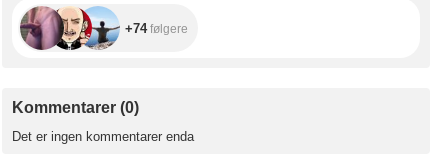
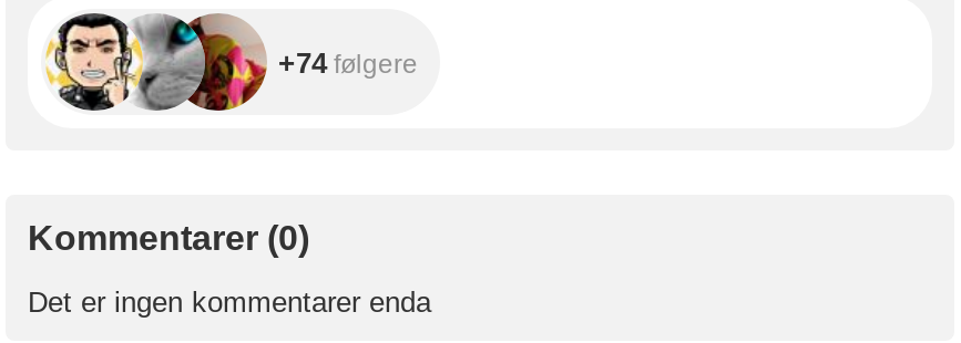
[19,6,120,50] [image] -> [45,11,269,111] [image]

